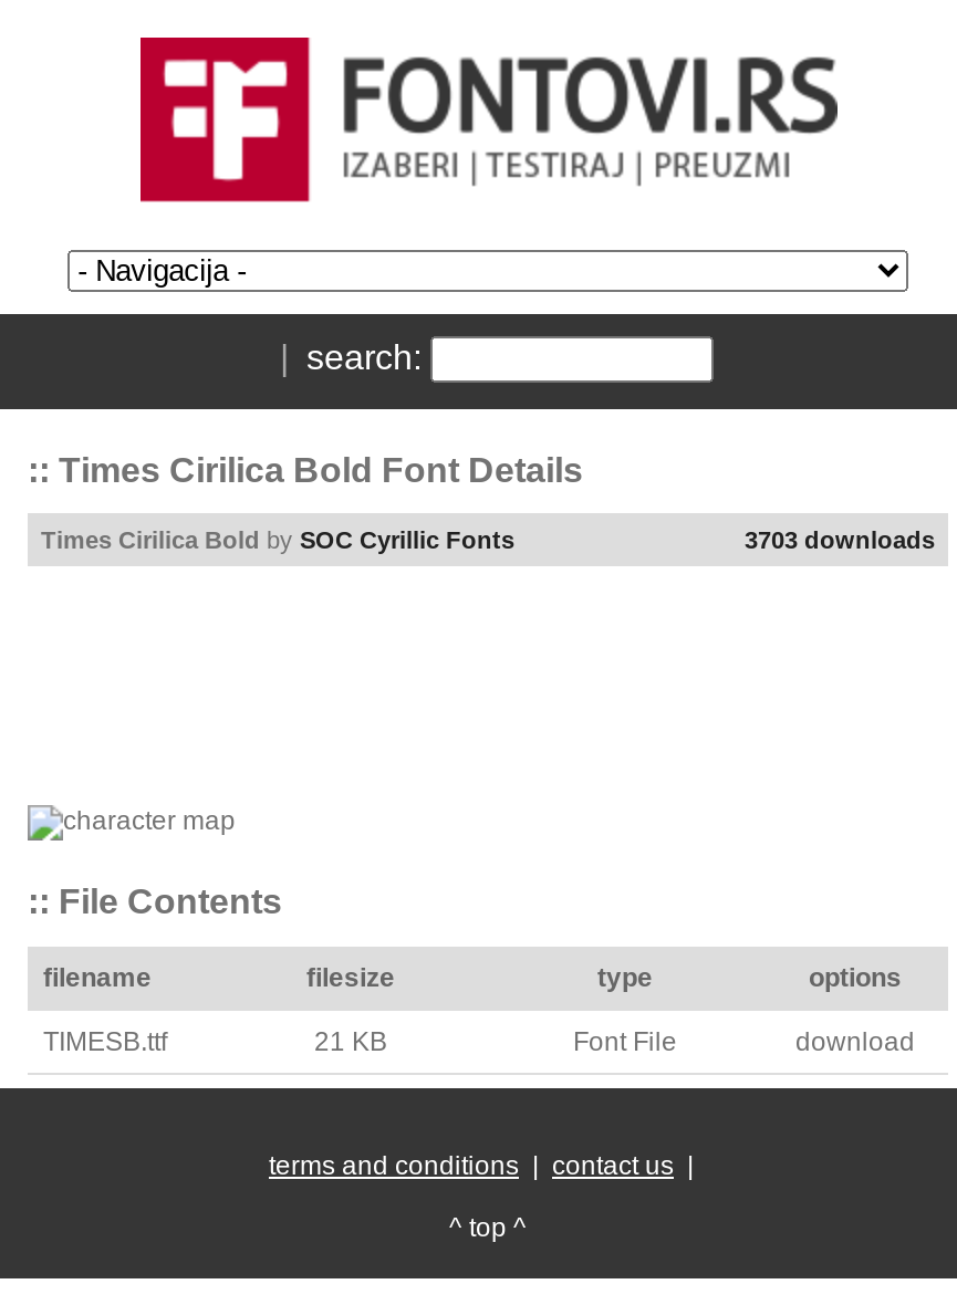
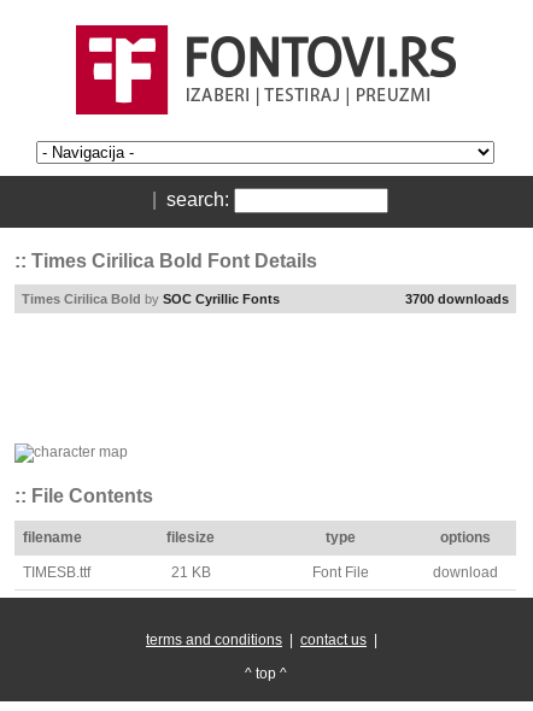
[745,527,935,554] 3703 downloads -> [405,292,509,307] 3700 downloads

